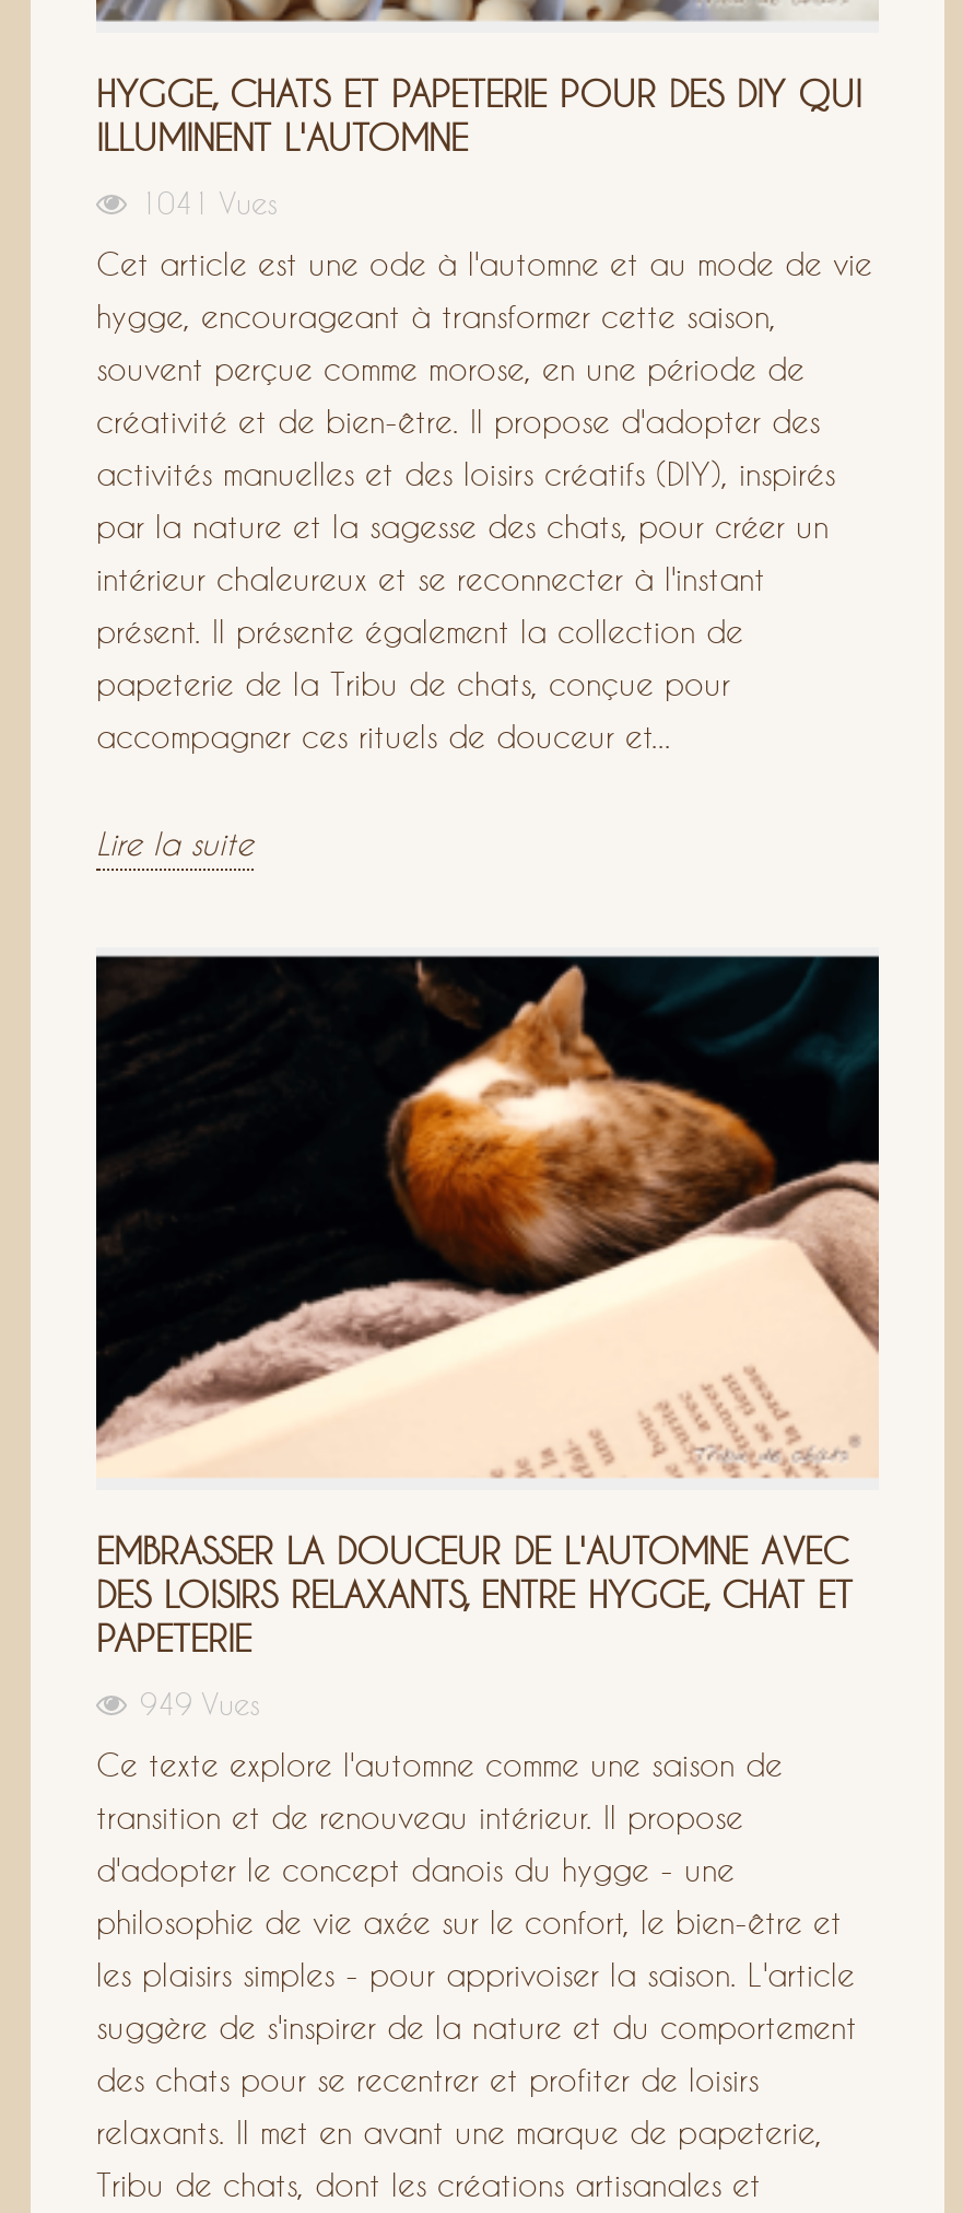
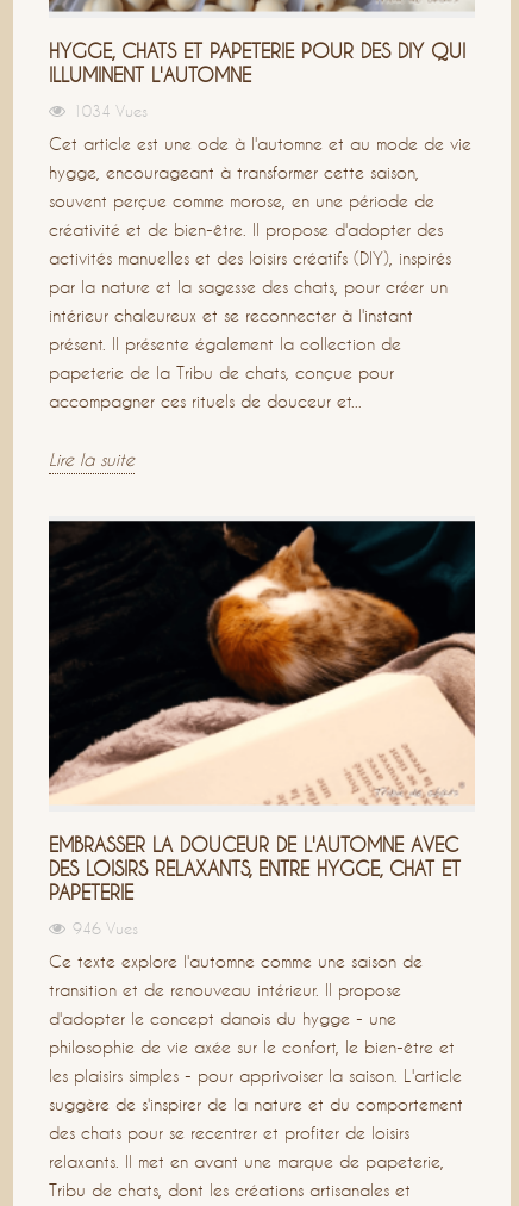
[140,187,278,222] 1041 Vues -> [73,102,148,121] 1034 Vues
[140,1687,260,1722] 949 Vues -> [73,919,138,938] 946 Vues

